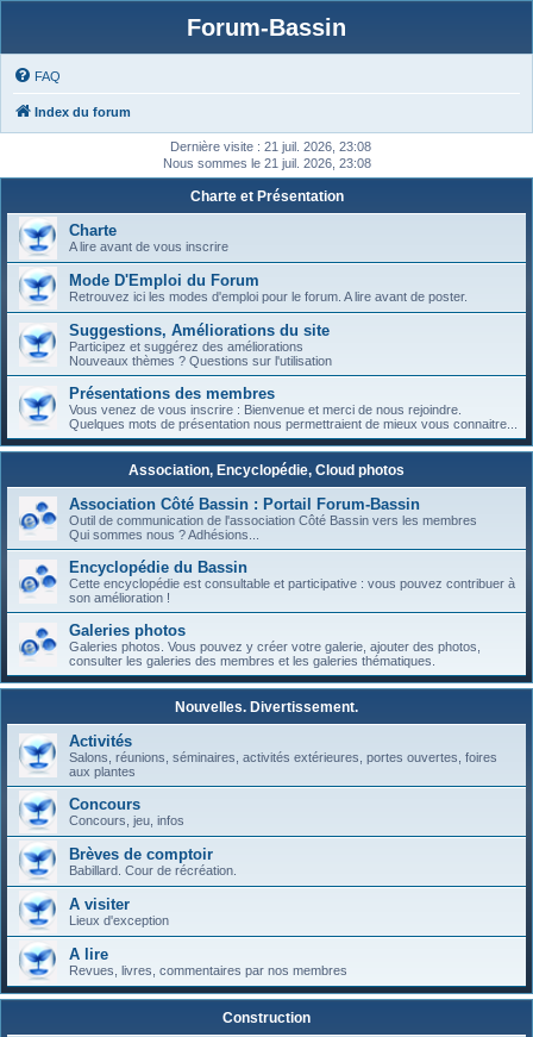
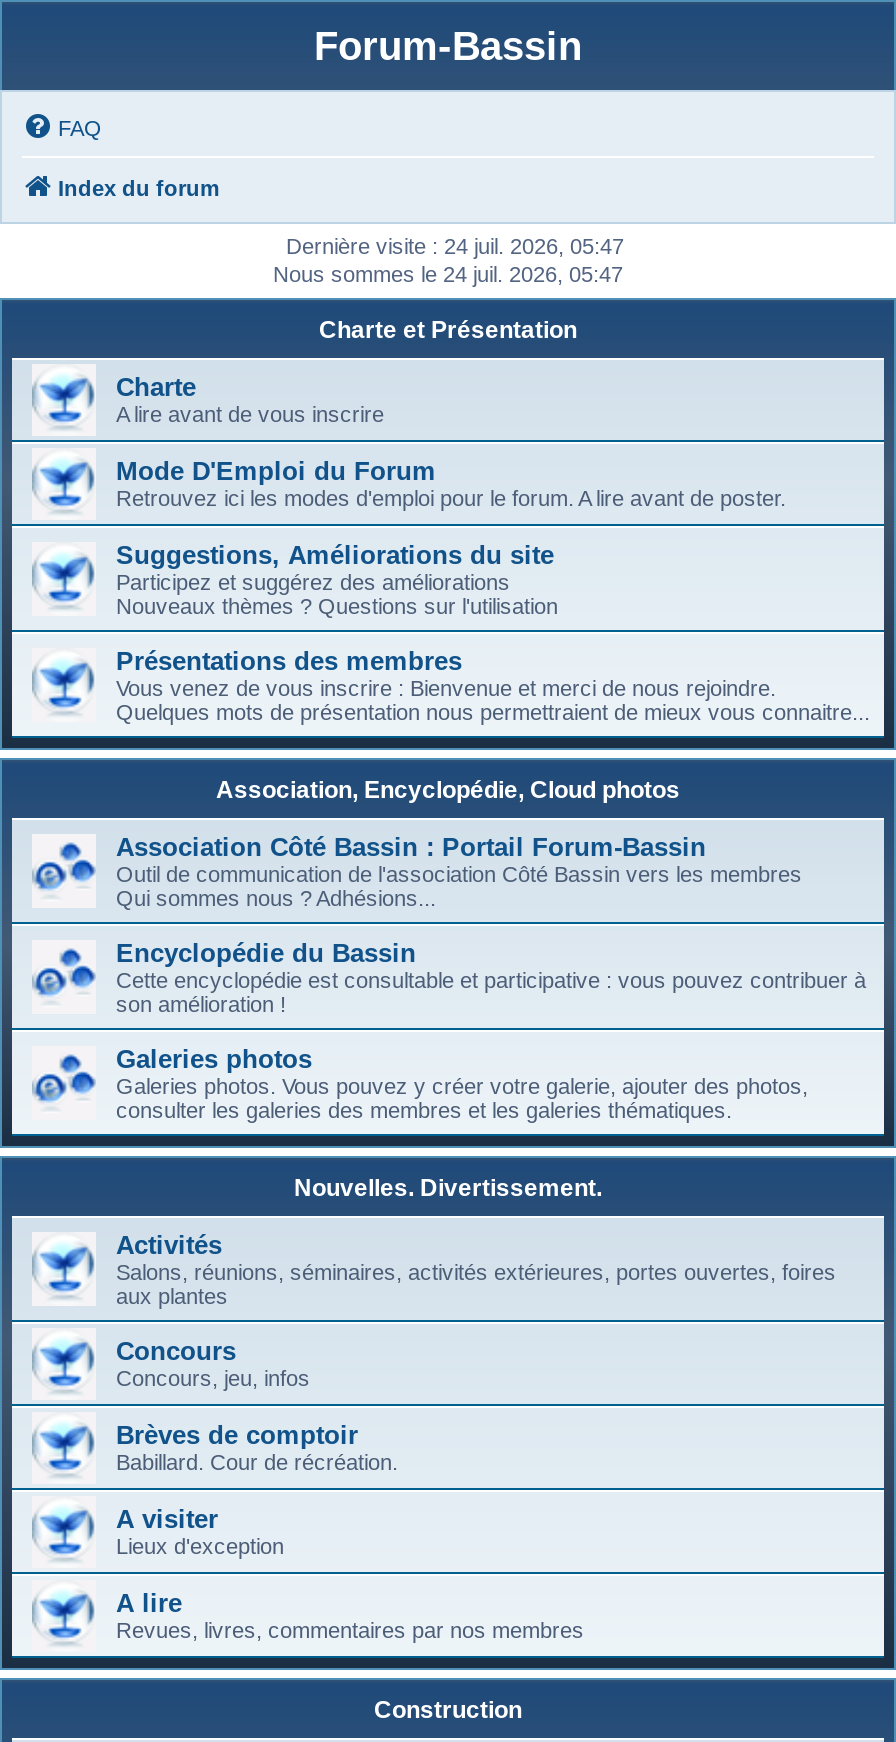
[170,139,371,154] Dernière visite : 21 juil. 2026, 23:08 -> [286,234,624,258] Dernière visite : 24 juil. 2026, 05:47
[162,156,371,170] Nous sommes le 21 juil. 2026, 23:08 -> [273,262,623,286] Nous sommes le 24 juil. 2026, 05:47

